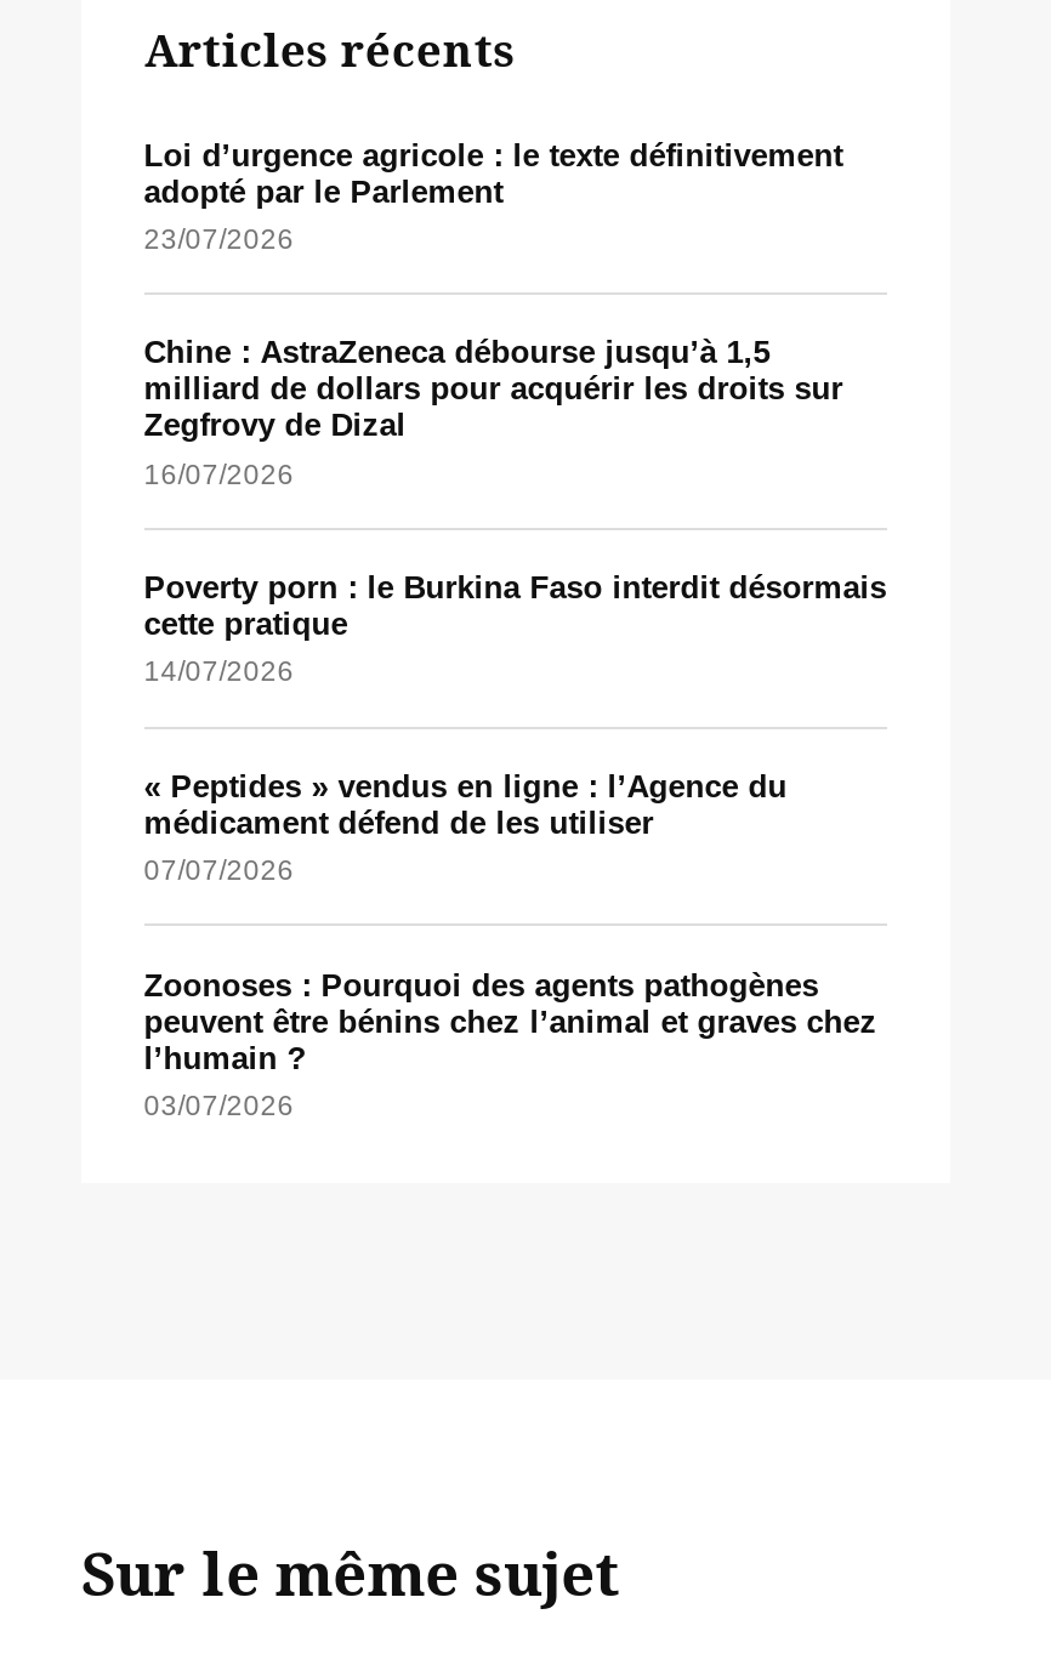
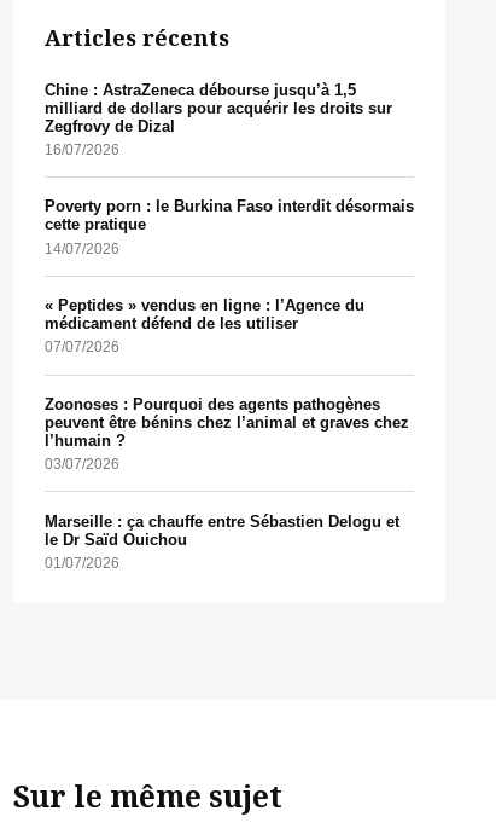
[144,137,843,254] Loi d’urgence agricole : le texte définitivement | adopté par le Parlement | 23/07/2026 -> none
moved [144,335,887,1119] -> [44,81,414,471]: Chine : AstraZeneca débourse jusqu’à 1,5 | milliard de dollars pour acquérir les droits sur | Zegfrovy de Dizal | ... | l’humain ? | 03/07/2026
none -> [44,512,399,570] Marseille : ça chauffe entre Sébastien Delogu et | le Dr Saïd Ouichou | 01/07/2026

